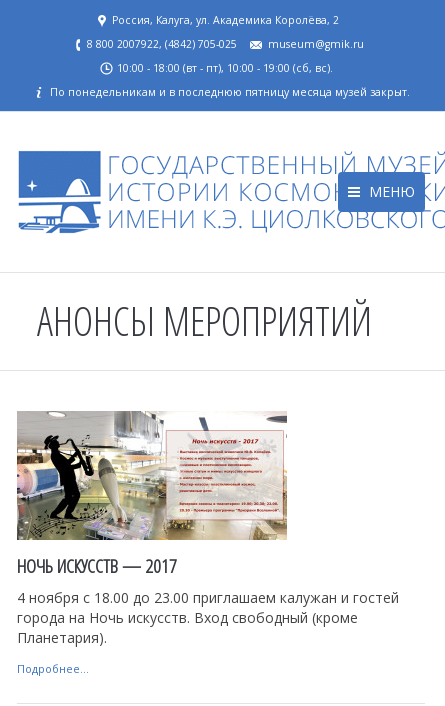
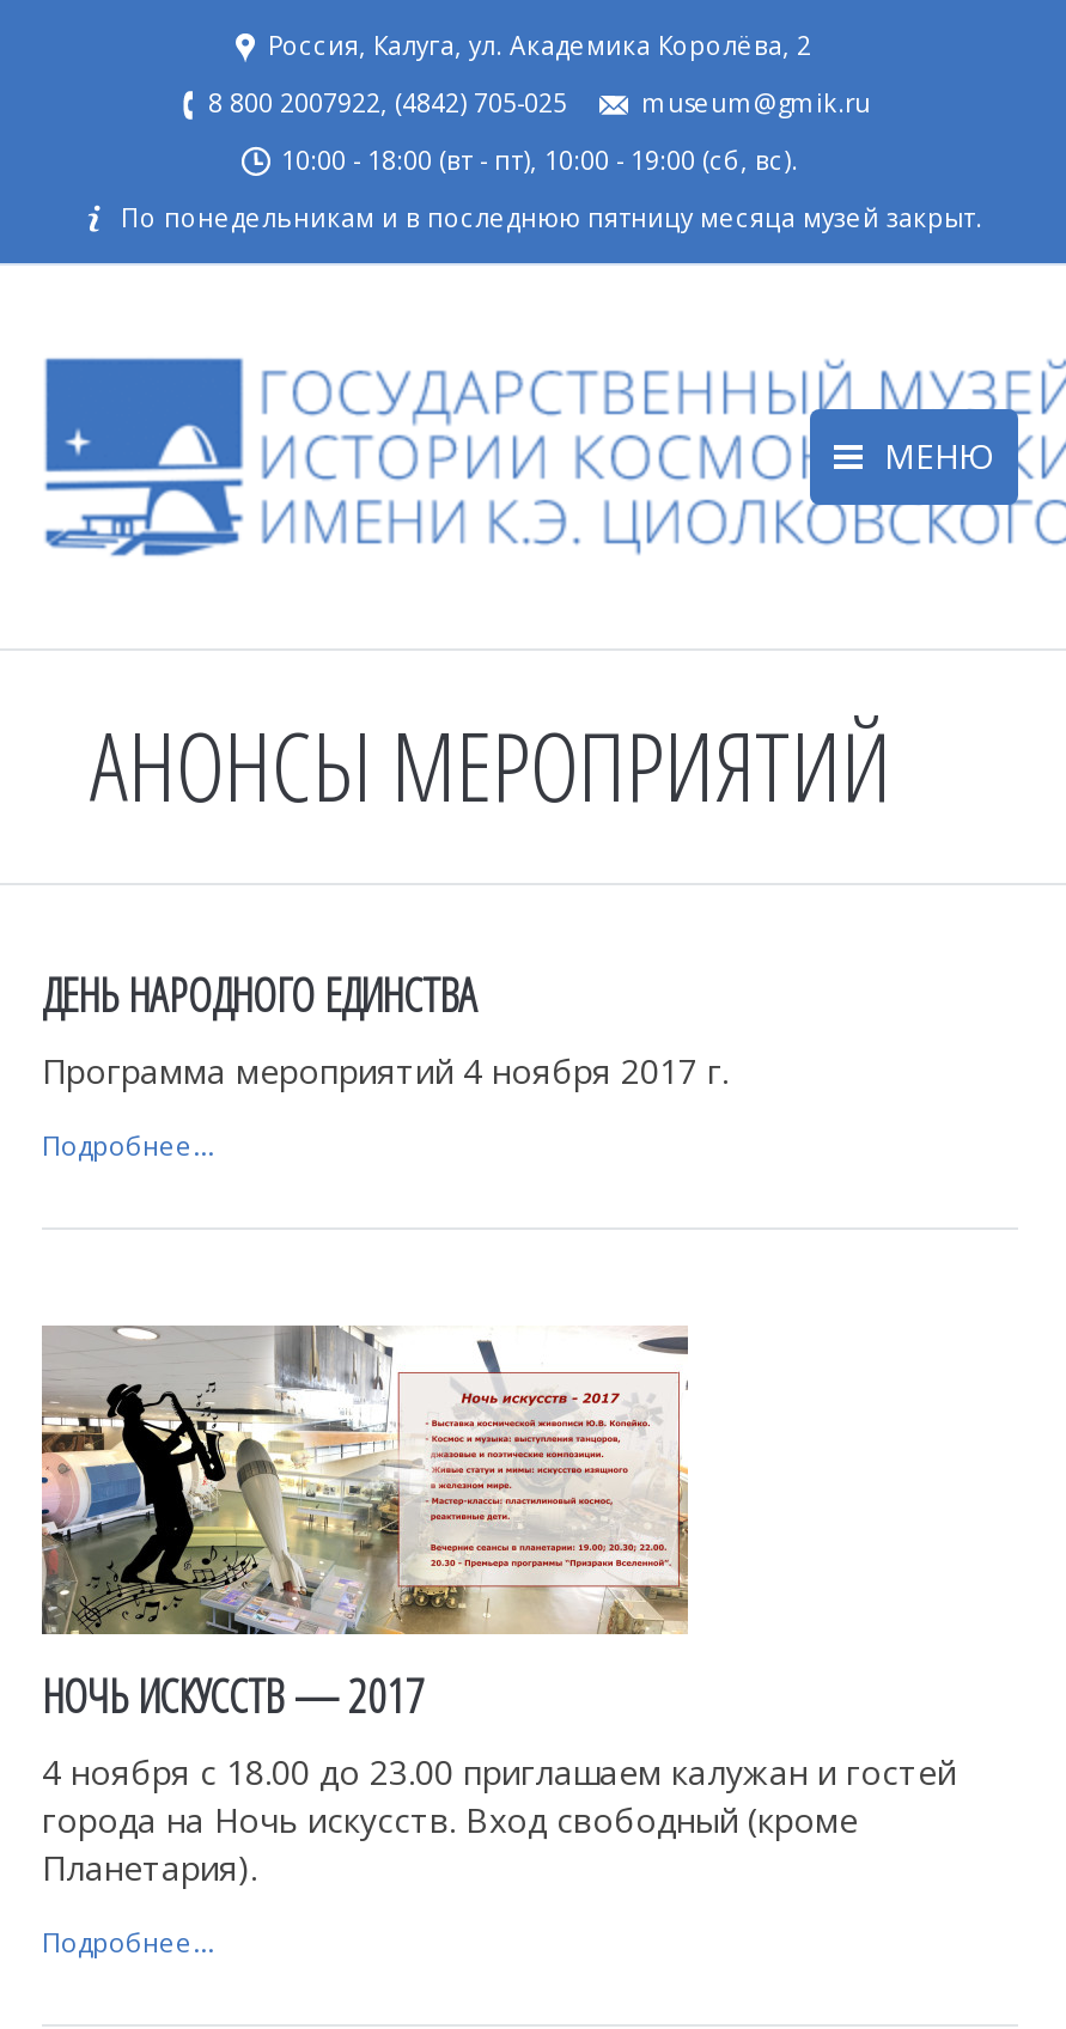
none -> [42,964,729,1163] ДЕНЬ НАРОДНОГО ЕДИНСТВА | Программа мероприятий 4 ноября 2017 г. | Подробнее...

